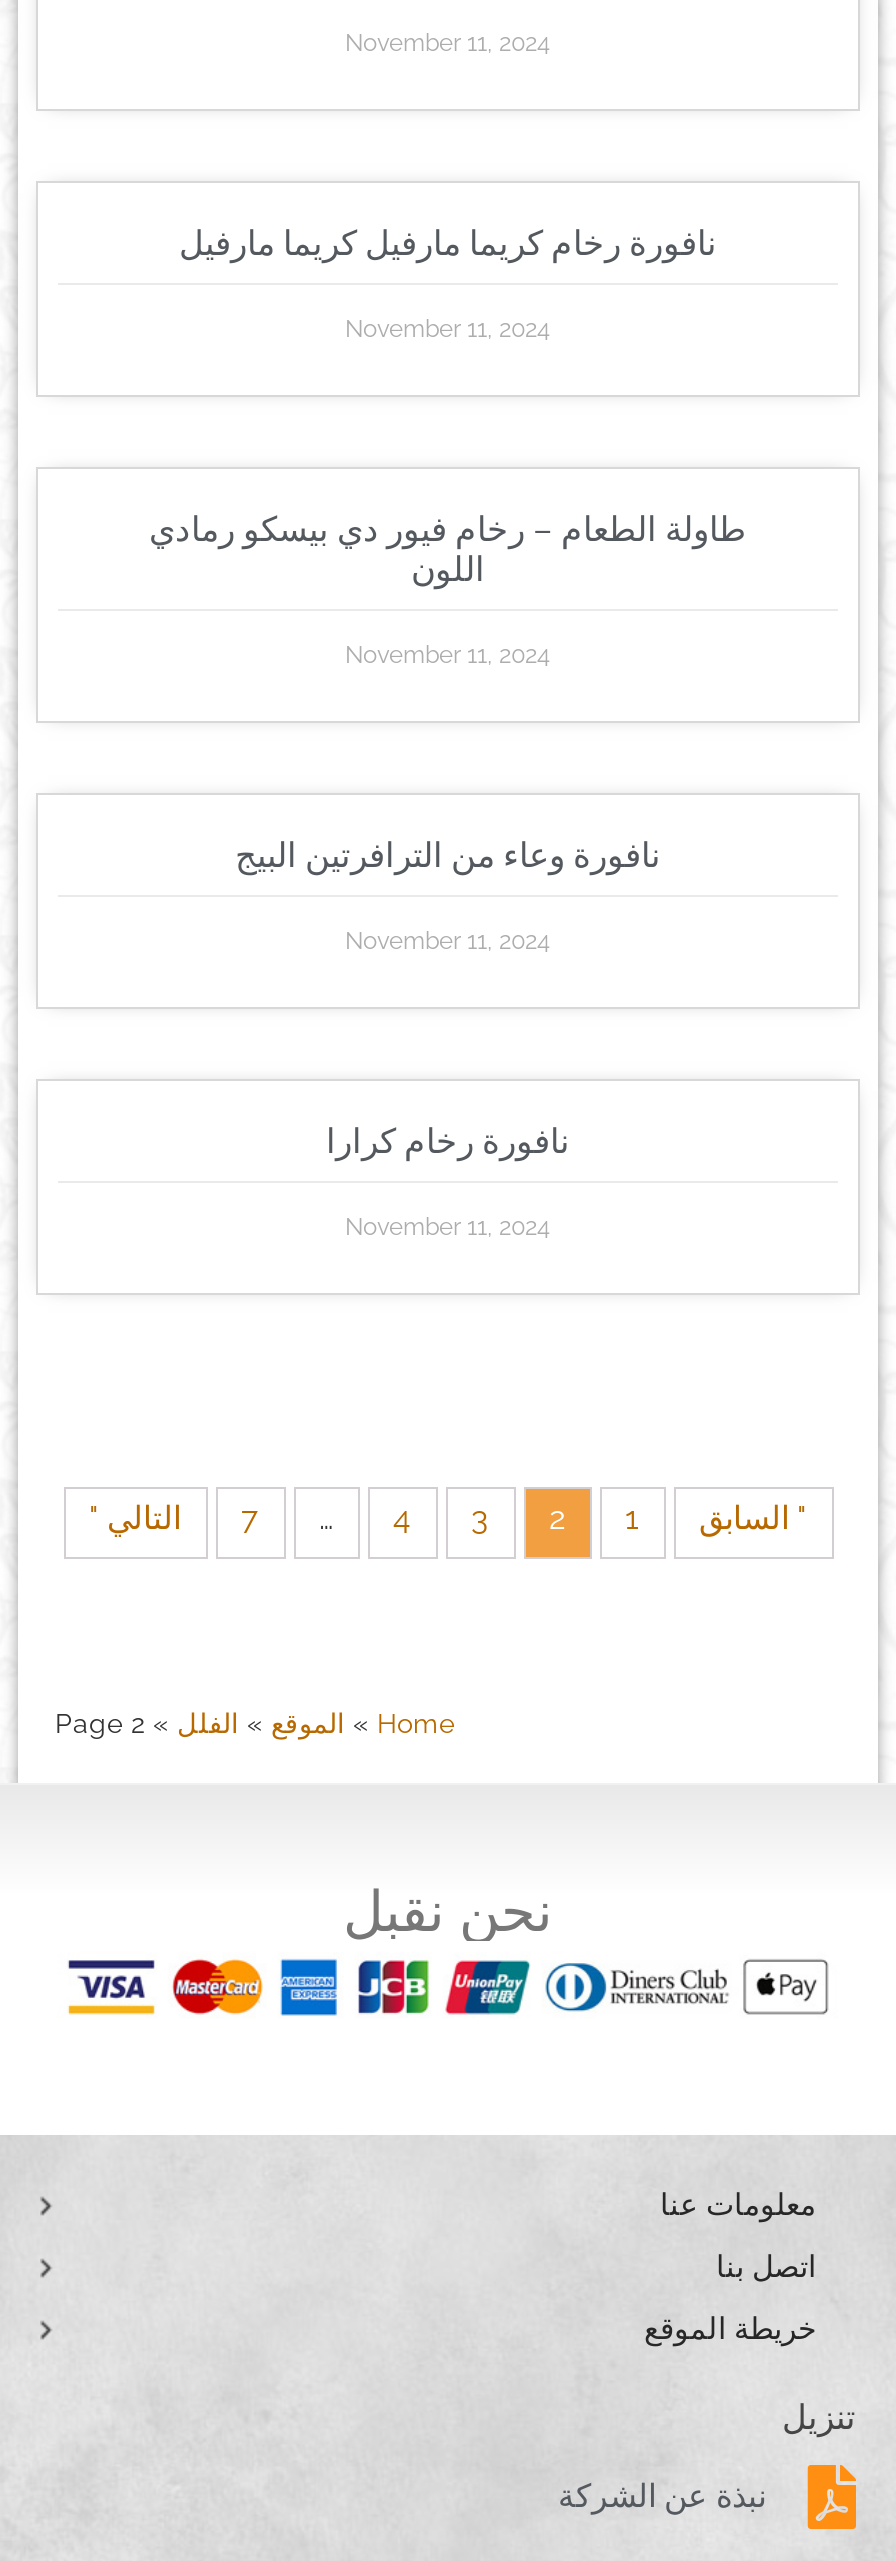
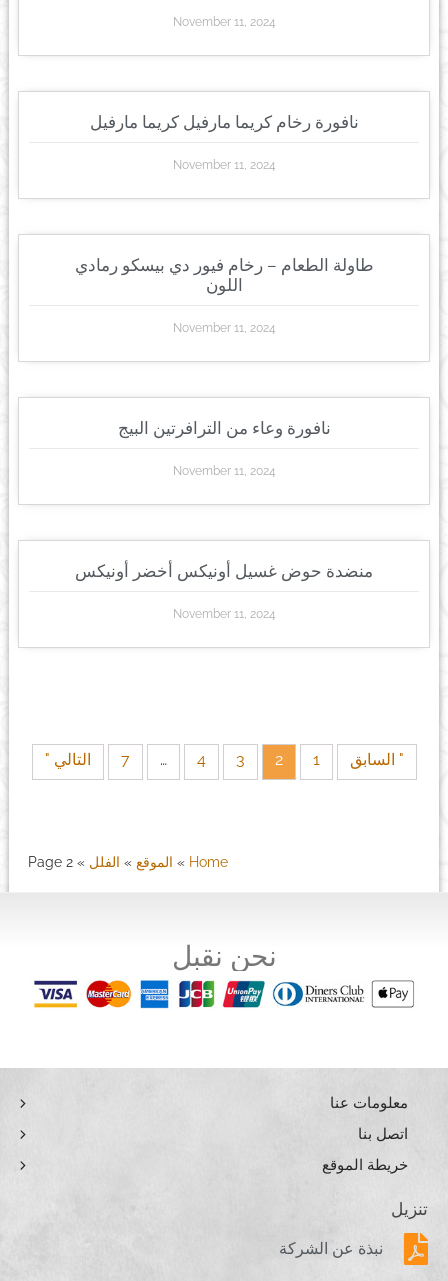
[326,1121,570,1161] نافورة رخام كرارا -> [75,561,373,581] منضدة حوض غسيل أونيكس أخضر أونيكس

